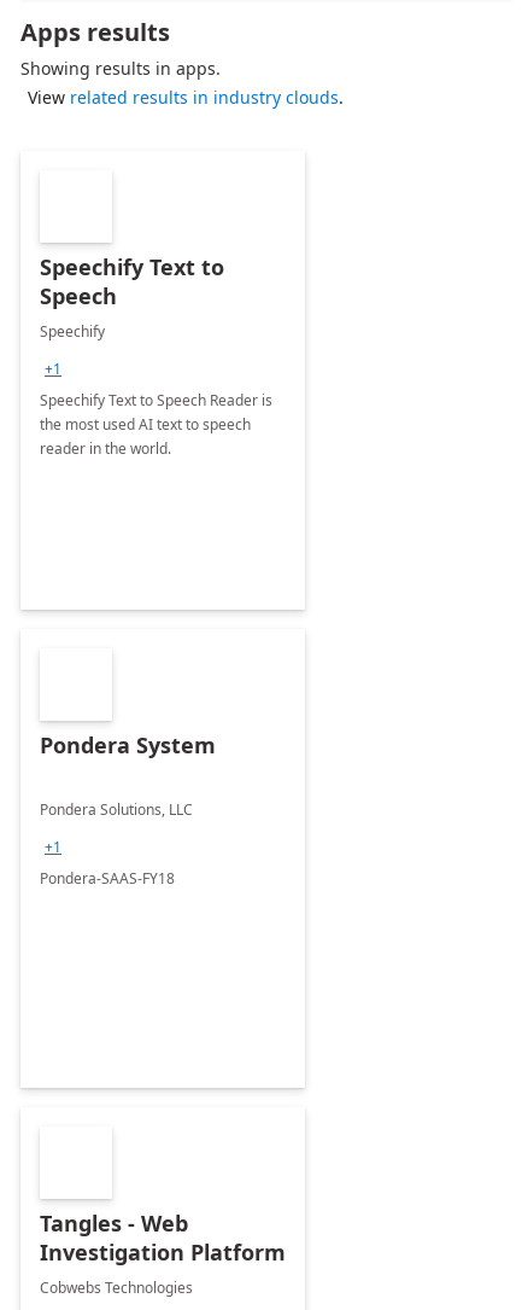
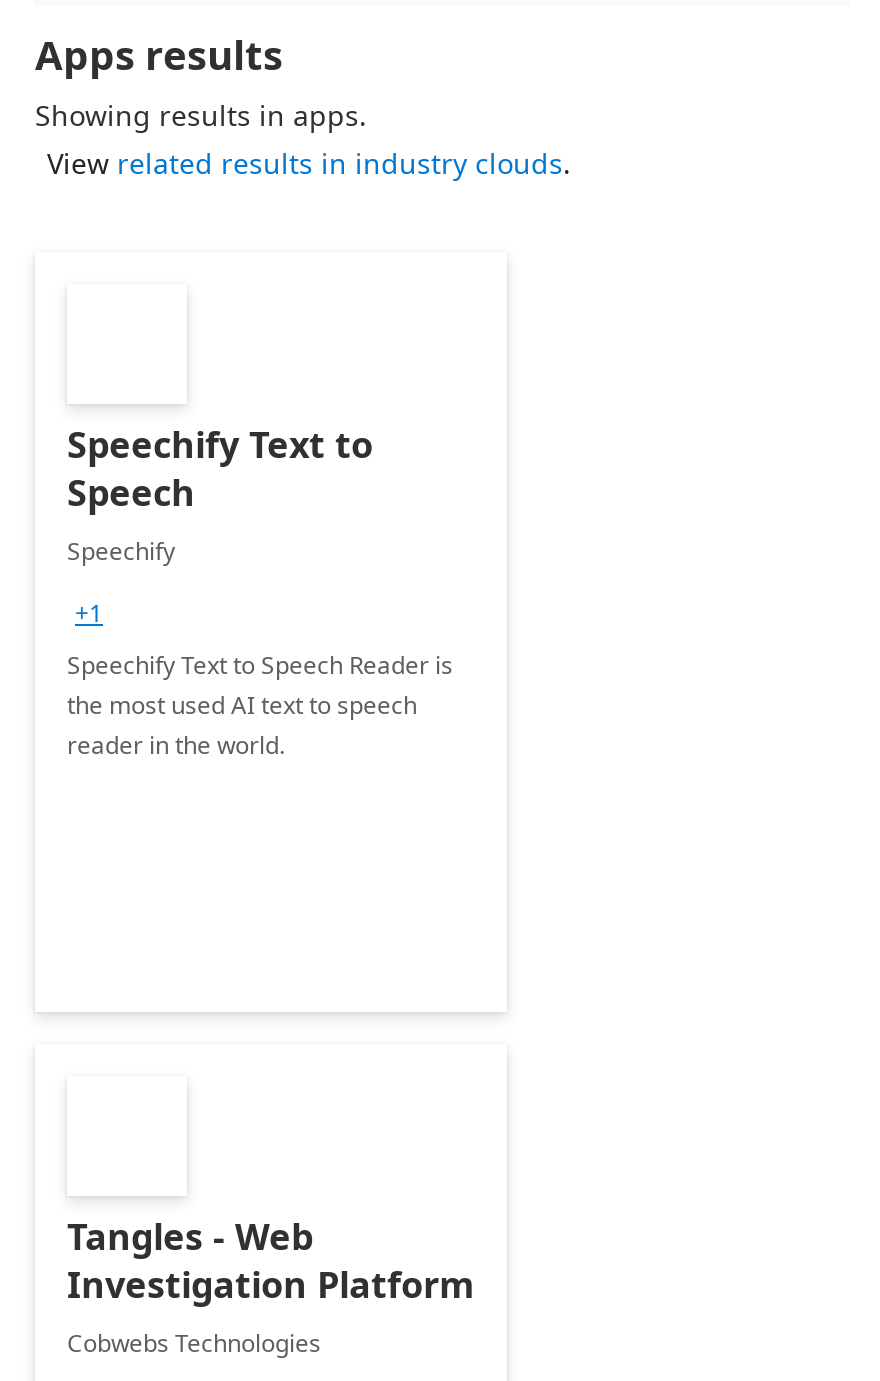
[40,730,216,889] Pondera System | Pondera Solutions, LLC | +1 | Pondera-SAAS-FY18 -> none

